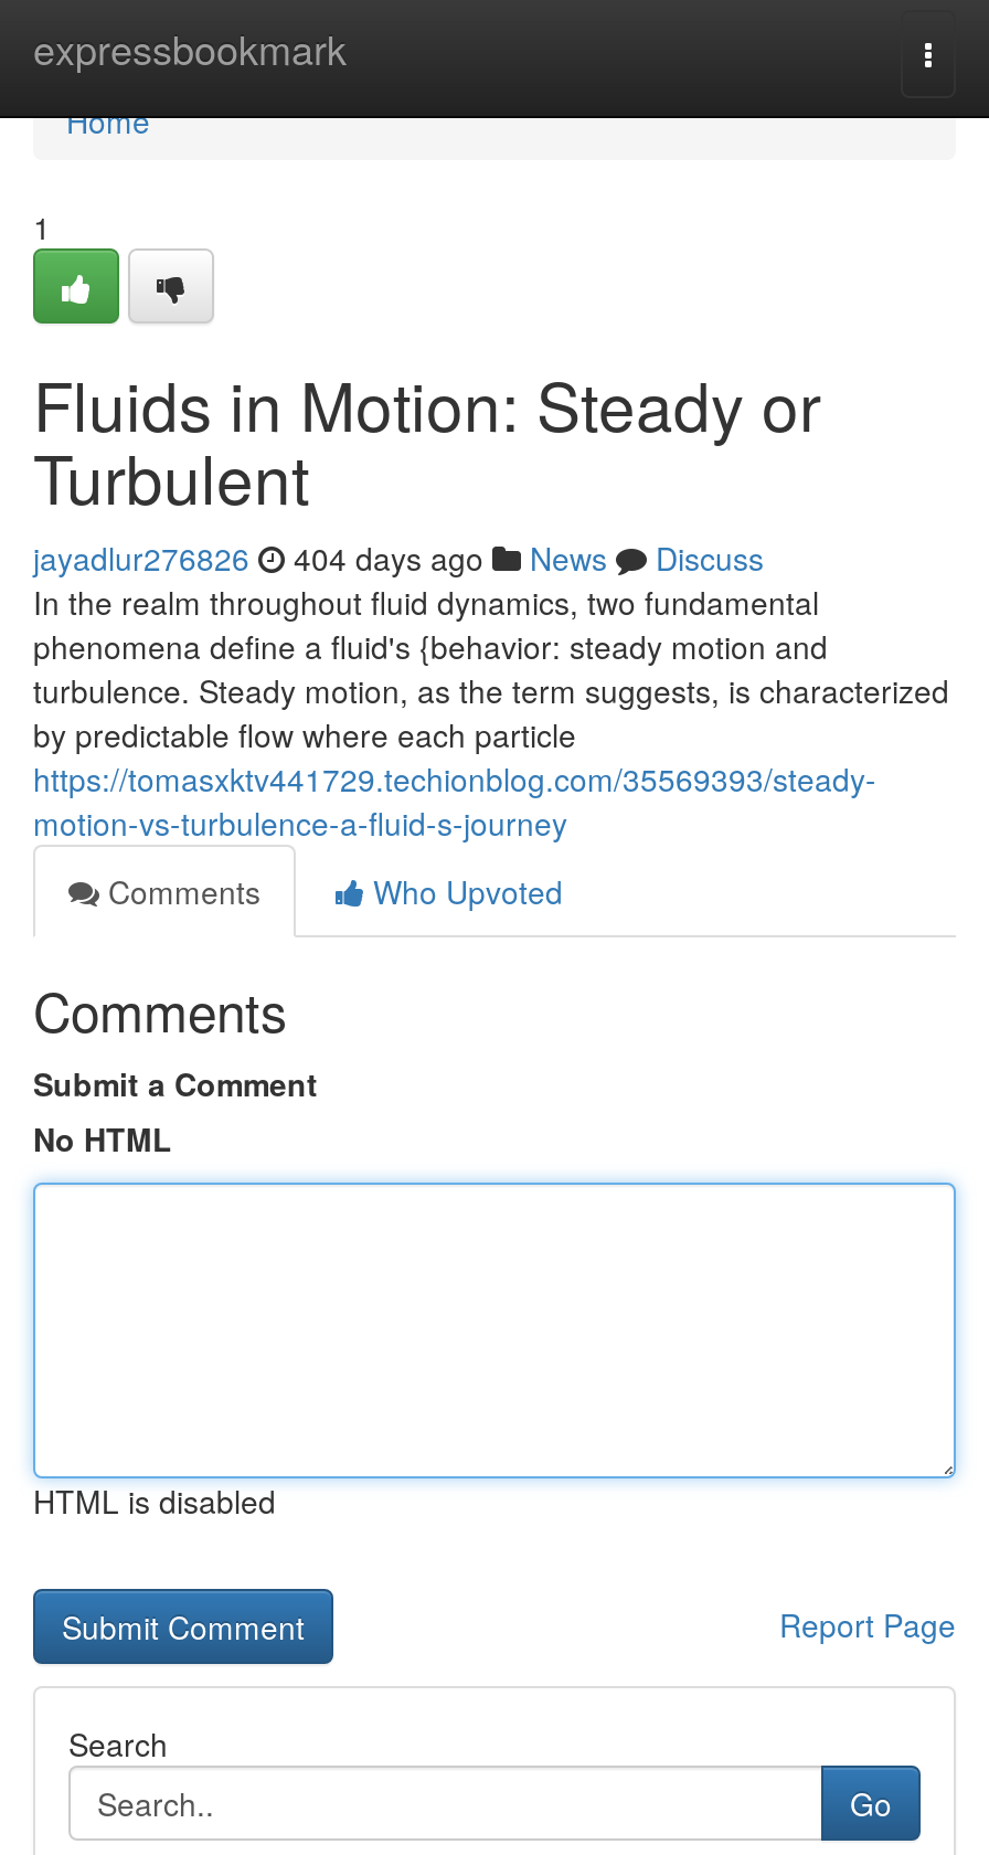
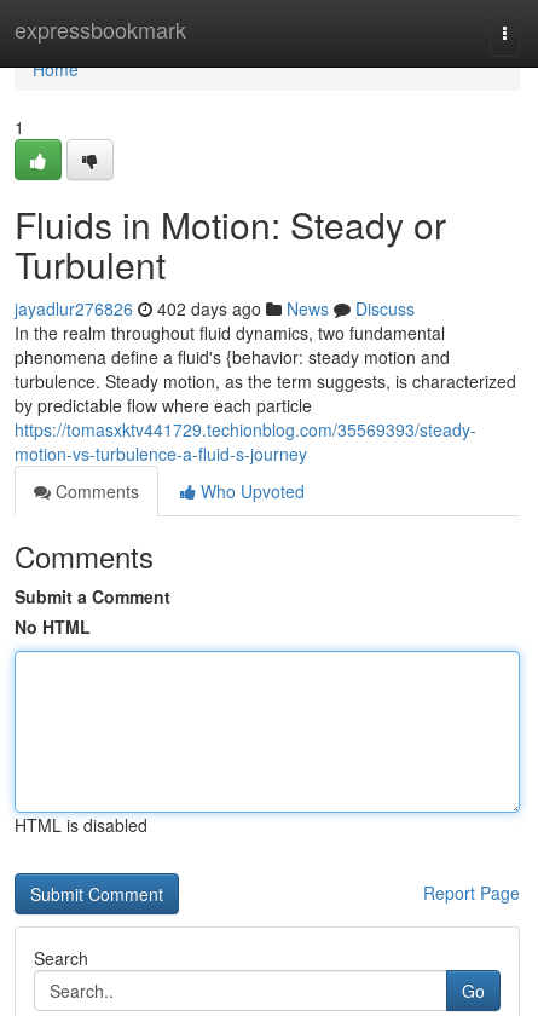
[33,536,764,580] jayadlur276826 404 days ago News Discuss -> [15,296,415,321] jayadlur276826 402 days ago News Discuss

